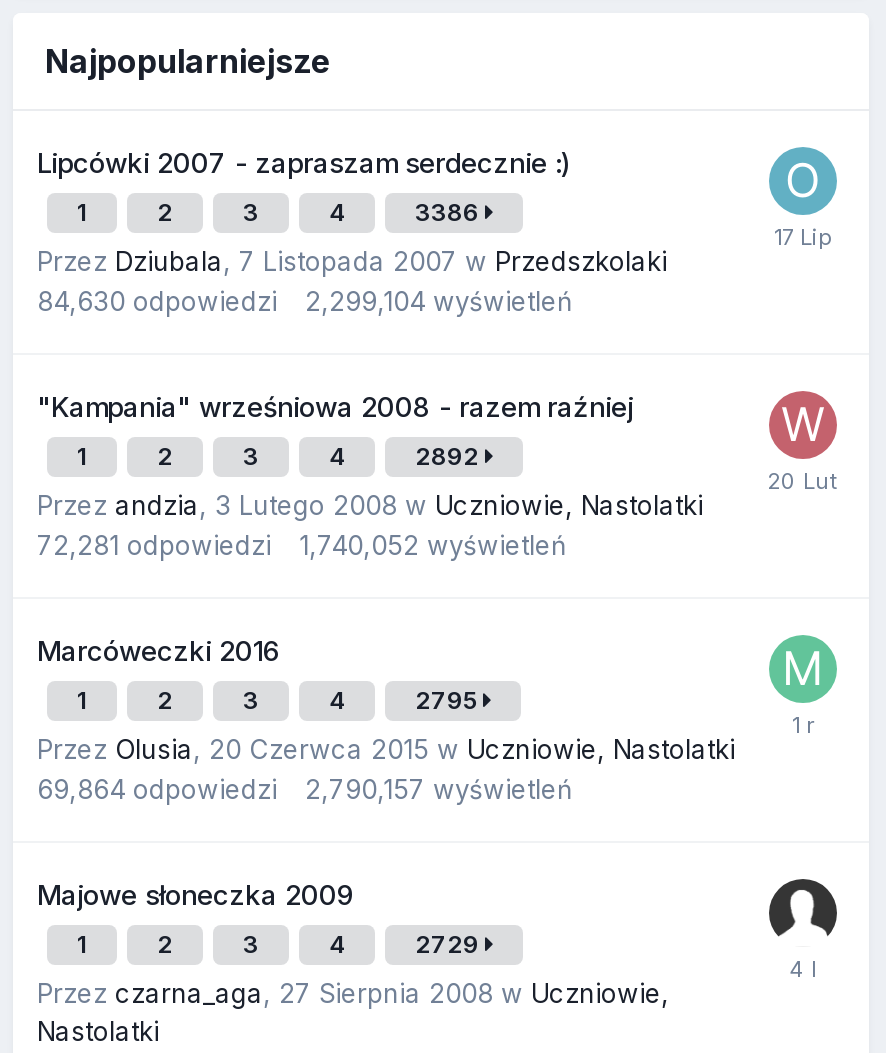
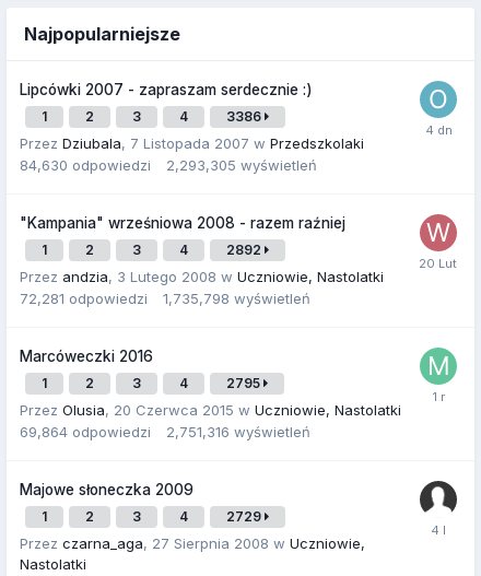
[37,285,573,317] 84,630 odpowiedzi 2,299,104 wyświetleń -> [20,156,317,174] 84,630 odpowiedzi 2,293,305 wyświetleń
[37,529,567,561] 72,281 odpowiedzi 1,740,052 wyświetleń -> [20,290,310,307] 72,281 odpowiedzi 1,735,798 wyświetleń
[37,773,573,805] 69,864 odpowiedzi 2,790,157 wyświetleń -> [20,423,310,440] 69,864 odpowiedzi 2,751,316 wyświetleń

